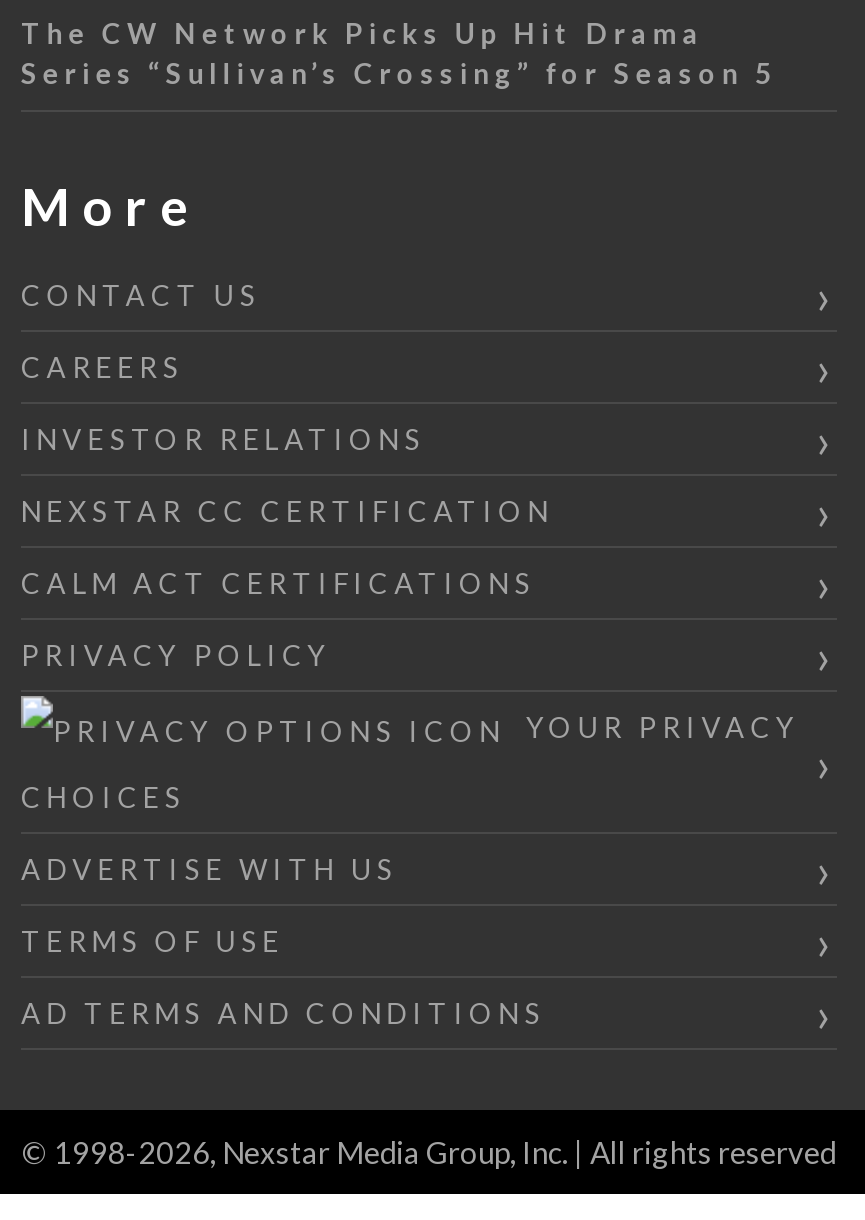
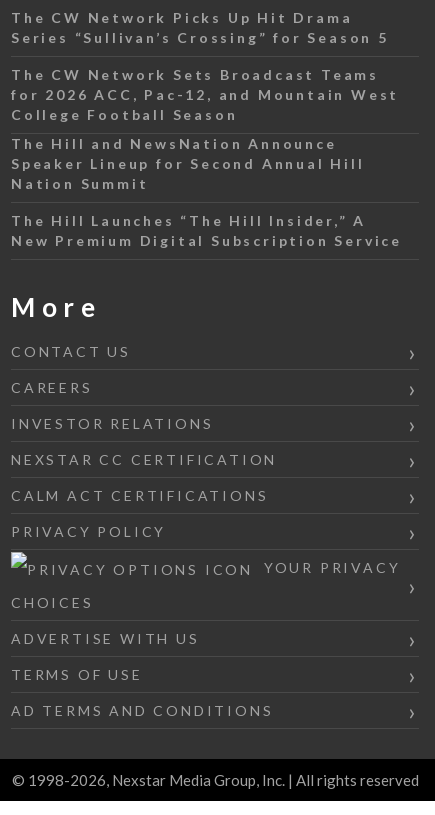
none -> [11,66,402,249] The CW Network Sets Broadcast Teams | for 2026 ACC, Pac-12, and Mountain West | College Football Season | The Hill and NewsNation Announce | Speaker Lineup for Second Annual Hill | Nation Summit | The Hill Launches “The Hill Insider,” A | New Premium Digital Subscription Service

